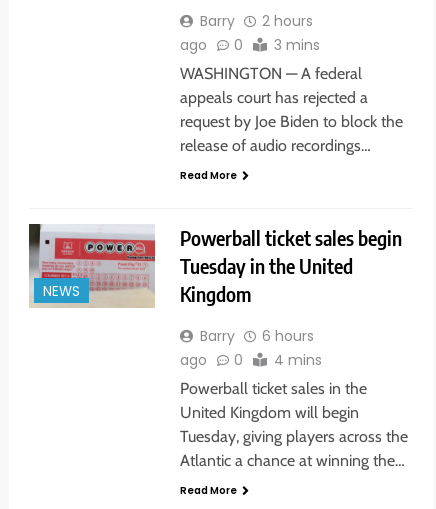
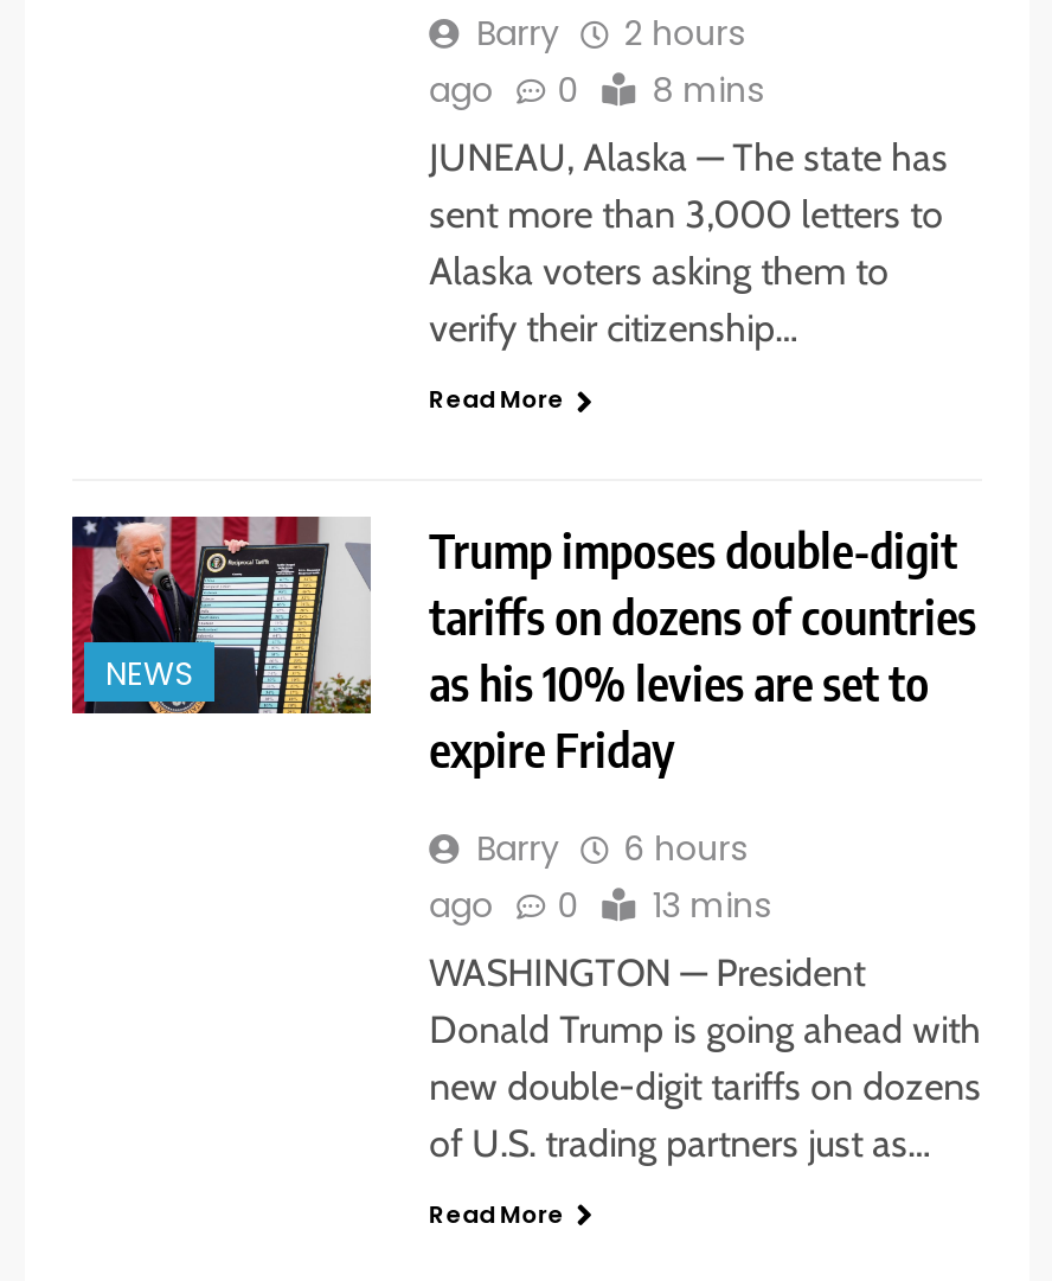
[180,35,403,155] 3 mins | WASHINGTON — A federal | appeals court has rejected a | request by Joe Biden to block the | release of audio recordings… -> [429,68,948,352] 8 mins | JUNEAU, Alaska — The state has | sent more than 3,000 letters to | Alaska voters asking them to | verify their citizenship…
[28,223,402,308] [image] | Powerball ticket sales begin | Tuesday in the United | Kingdom -> [70,513,976,777] [image] | Trump imposes double-digit | tariffs on dozens of countries | as his 10% levies are set to | expire Friday
[180,350,408,470] 4 mins | Powerball ticket sales in the | United Kingdom will begin | Tuesday, giving players across the | Atlantic a chance at winning the… -> [429,881,981,1165] 13 mins | WASHINGTON — President | Donald Trump is going ahead with | new double-digit tariffs on dozens | of U.S. trading partners just as…

